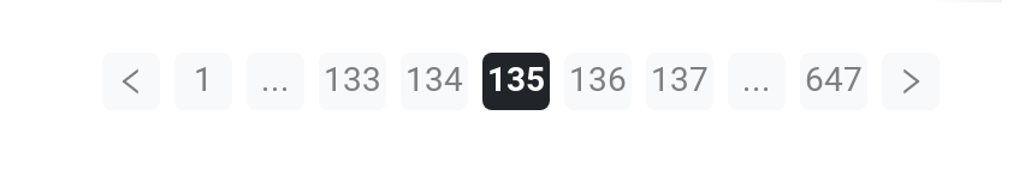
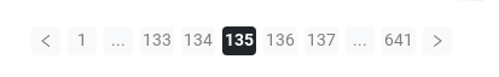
[805,60,863,98] 647 -> [384,30,413,49] 641

